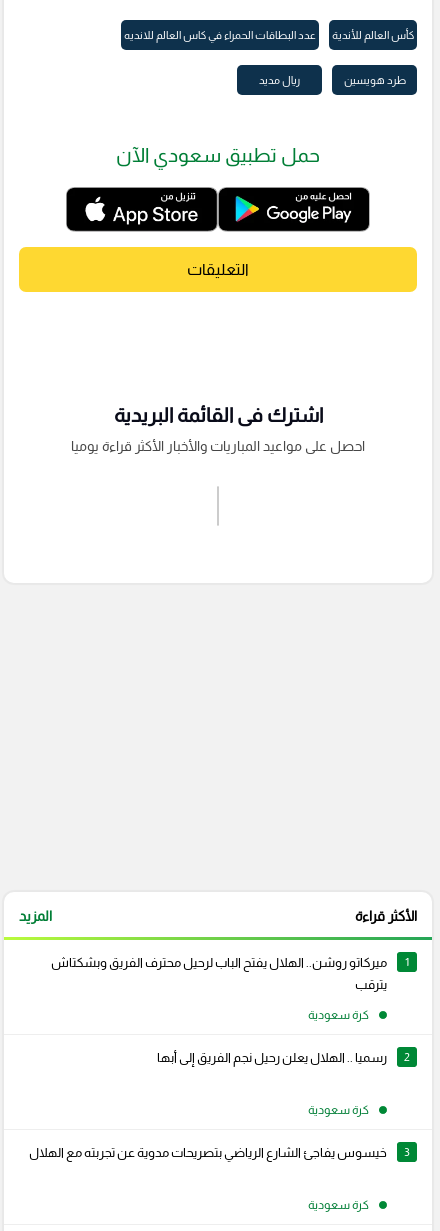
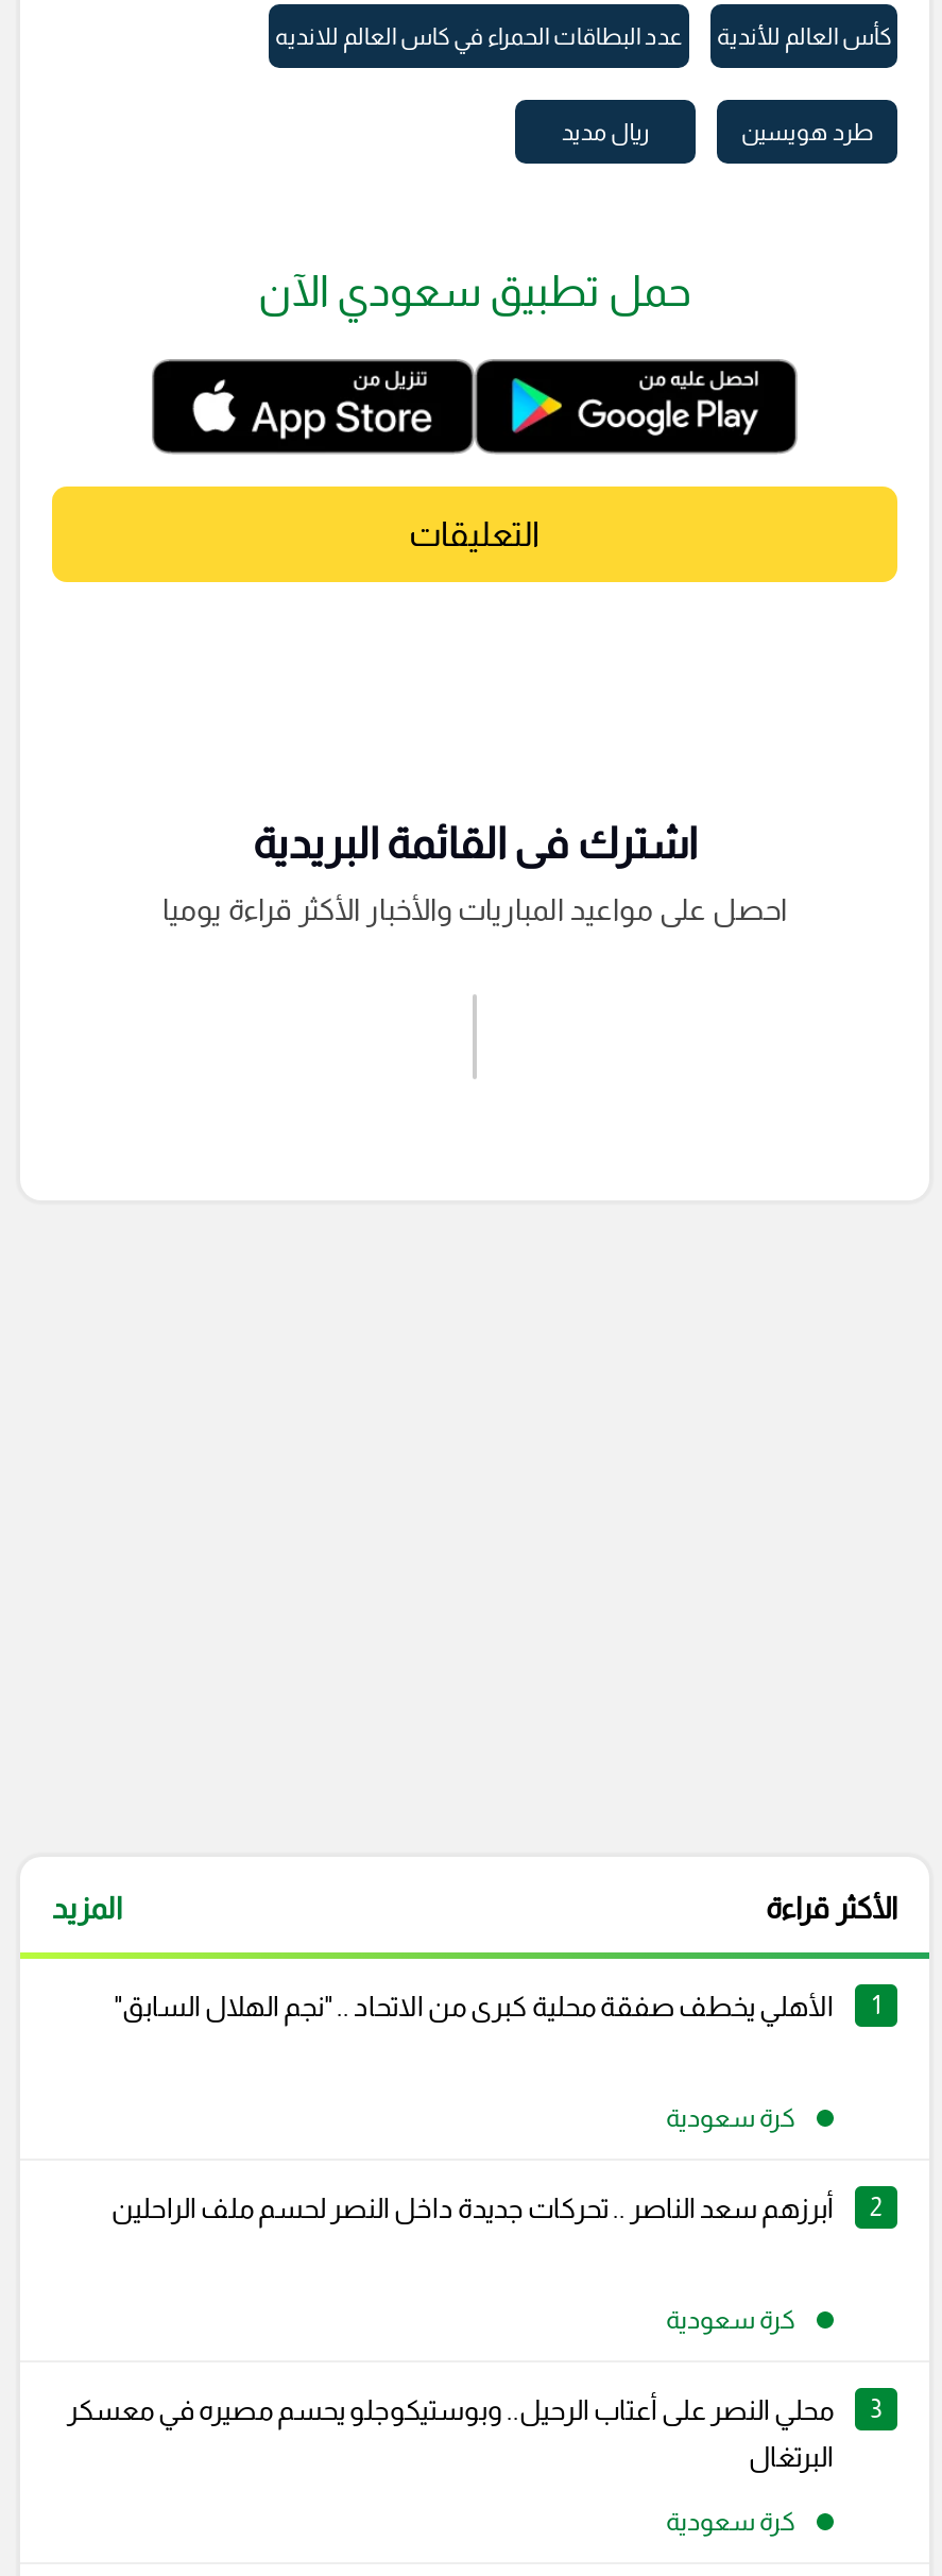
[51,955,387,992] ميركاتو روشن.. الهلال يفتح الباب لرحيل محترف الفريق وبشكتاش | يترقب -> [114,1991,834,2023] الأهلي يخطف صفقة محلية كبرى من الاتحاد .. "نجم الهلال السابق"
[157,1050,387,1065] رسميا .. الهلال يعلن رحيل نجم الفريق إلى أبها -> [112,2193,834,2225] أبرزهم سعد الناصر .. تحركات جديدة داخل النصر لحسم ملف الراحلين
[29,1145,387,1160] خيسوس يفاجئ الشارع الرياضي بتصريحات مدوية عن تجربته مع الهلال -> [67,2395,834,2474] محلي النصر على أعتاب الرحيل.. وبوستيكوجلو يحسم مصيره في معسكر | البرتغال

